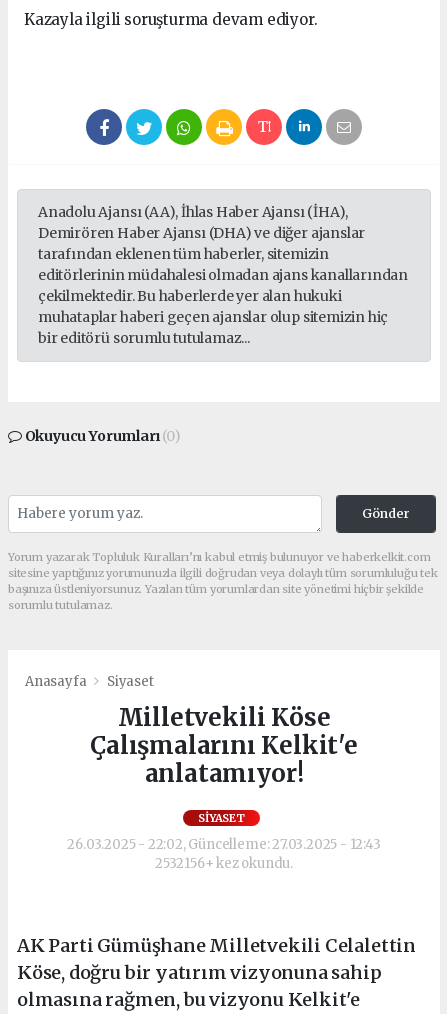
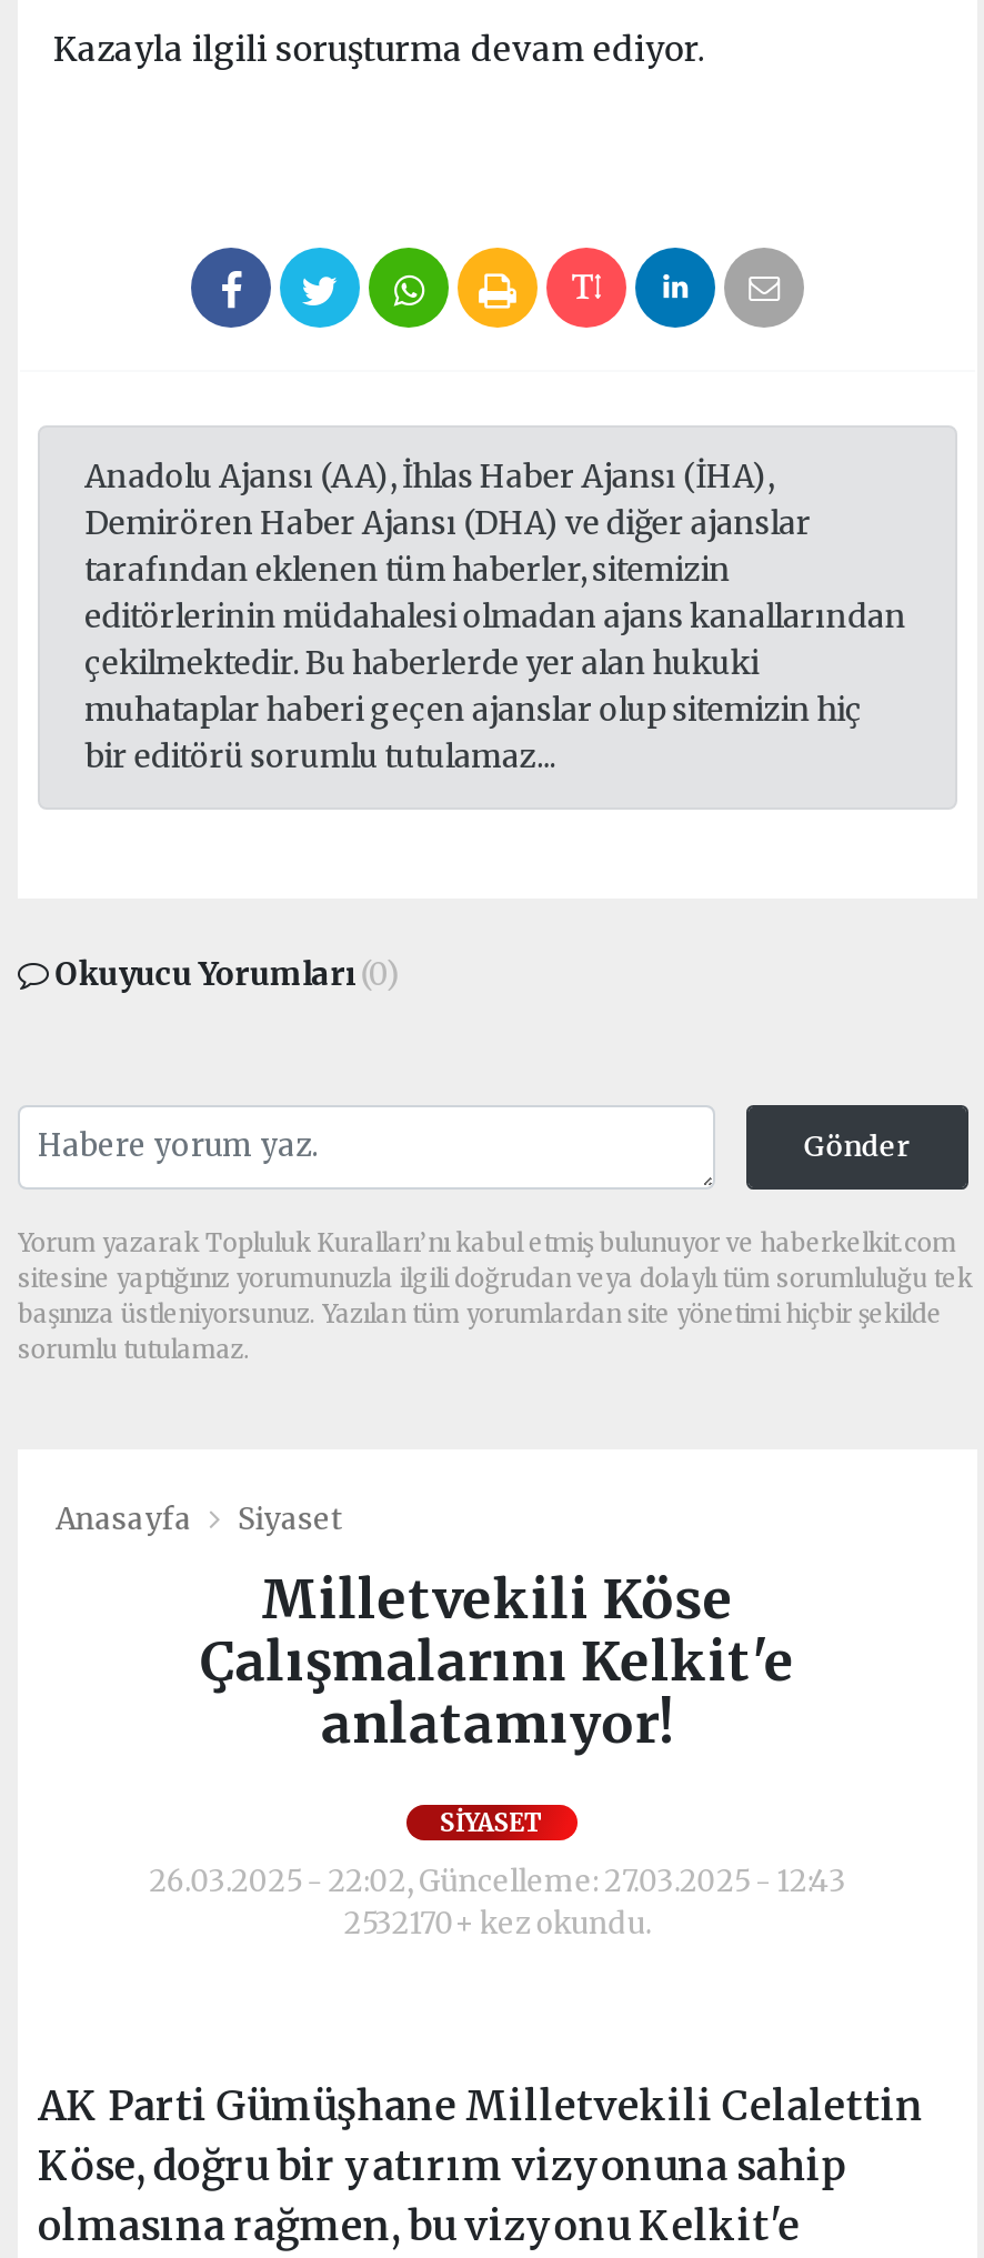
[155,854,293,871] 2532156+ kez okundu. -> [344,1904,651,1941] 2532170+ kez okundu.

